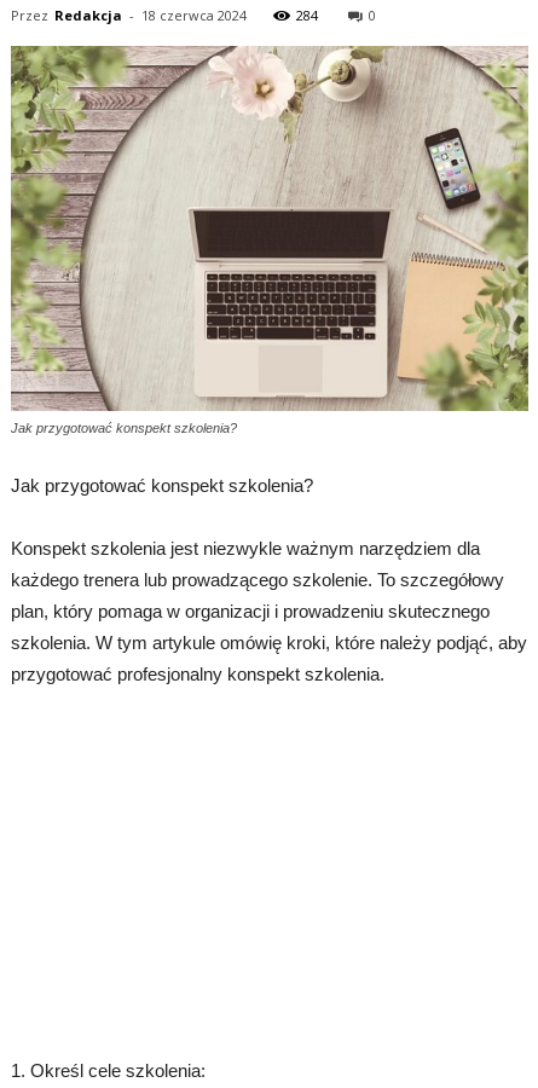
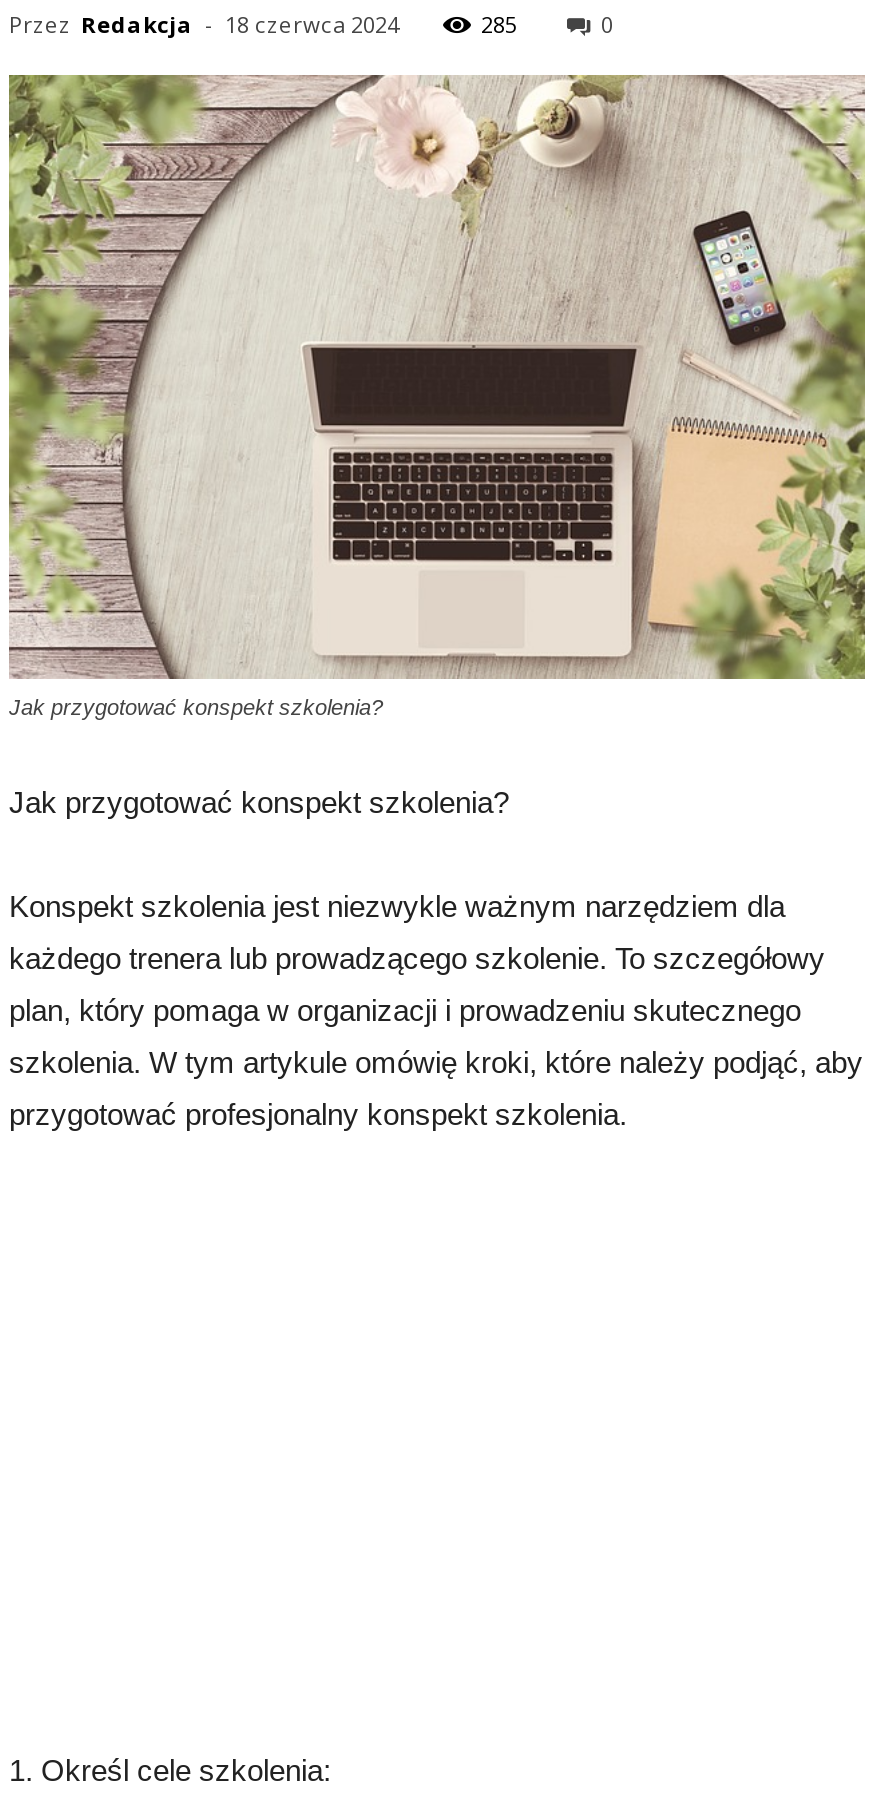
[296,6,318,24] 284 -> [481,9,517,39] 285

